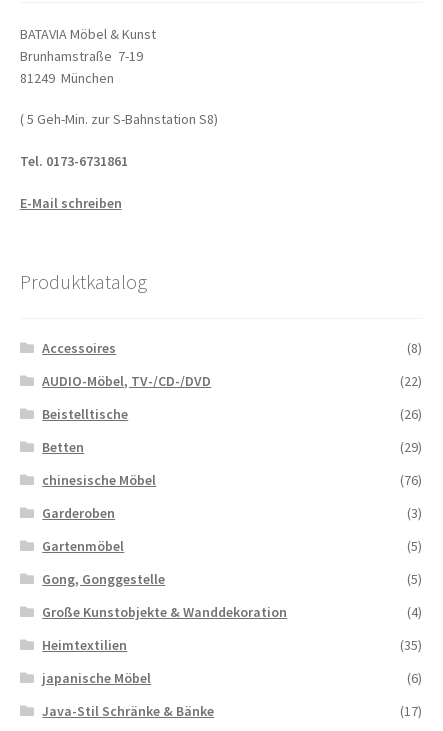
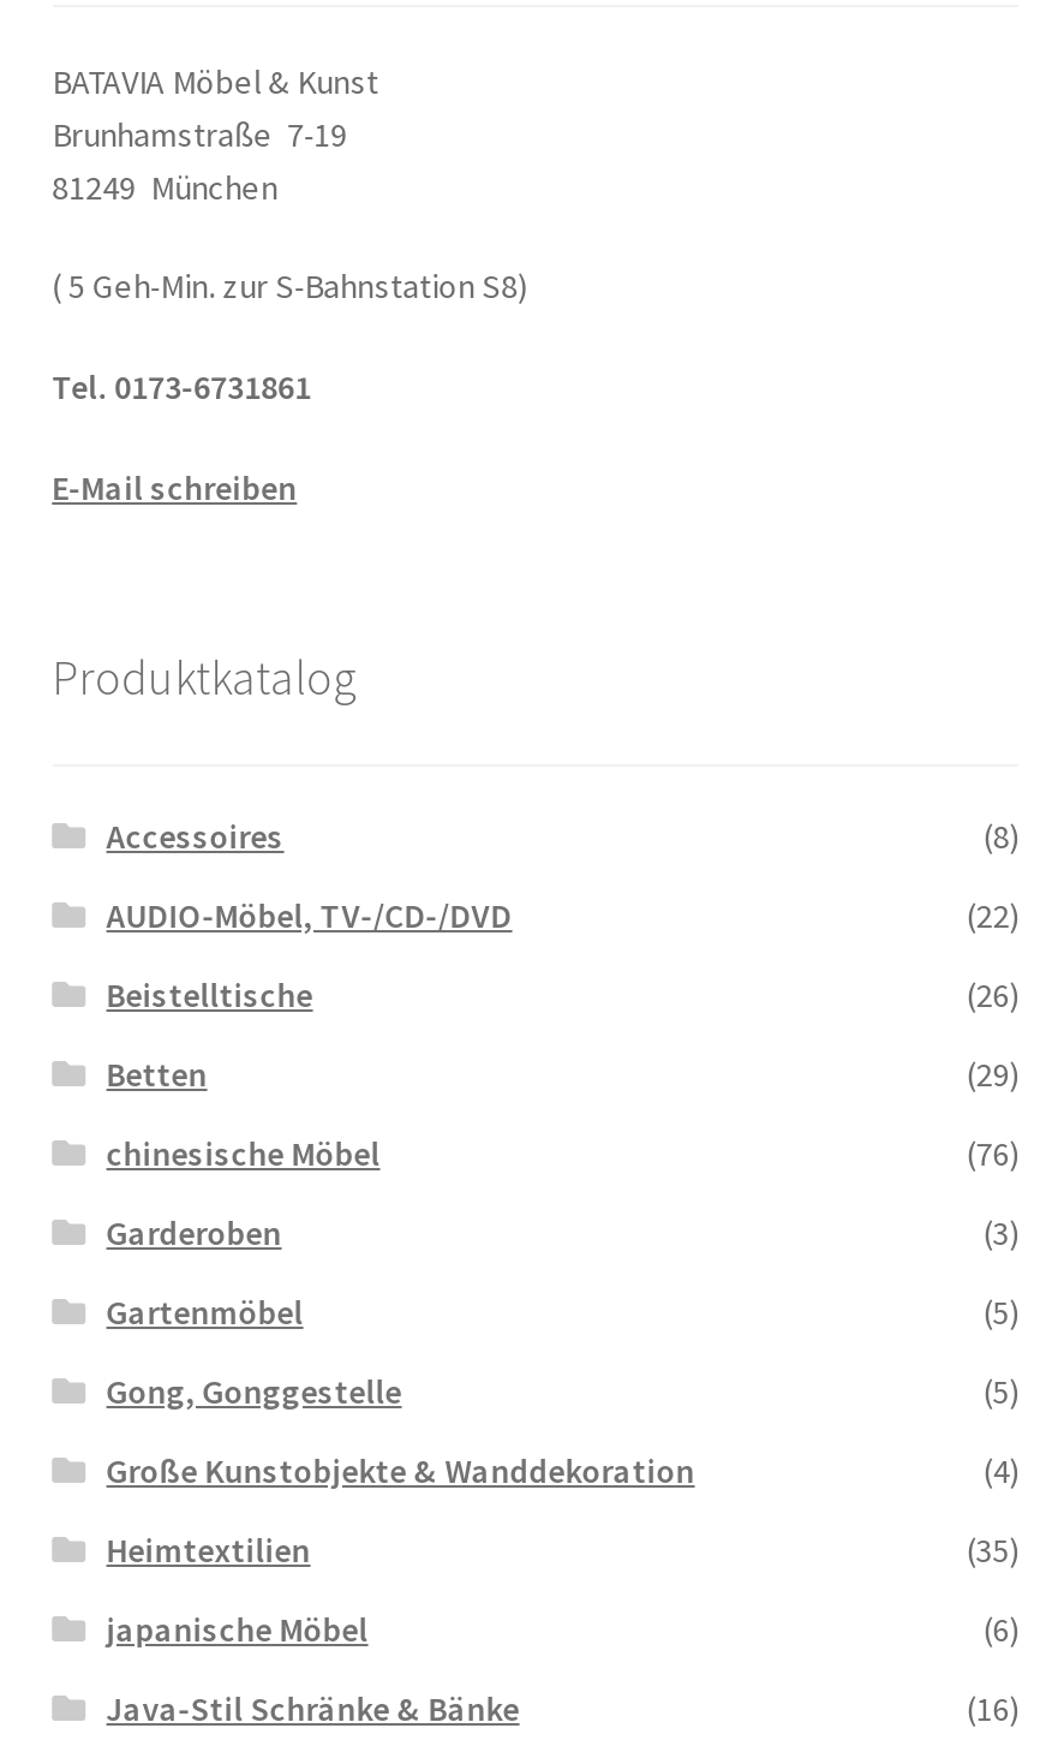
[400,702,422,720] (17) -> [966,1686,1019,1729] (16)

